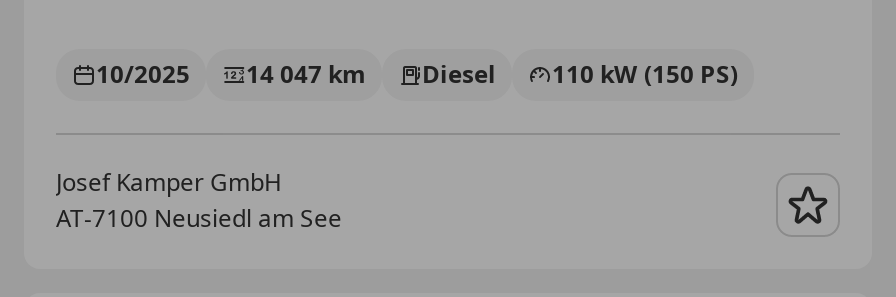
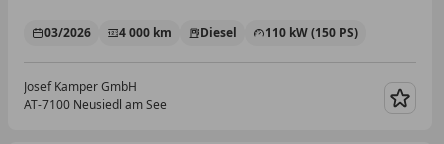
[96,56,366,90] 10/2025 | 14 047 km -> [44,24,172,41] 03/2026 | 4 000 km

